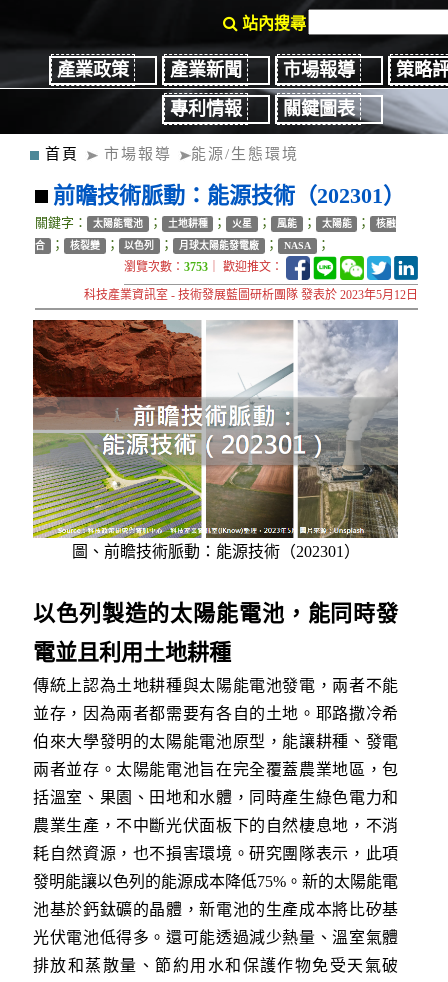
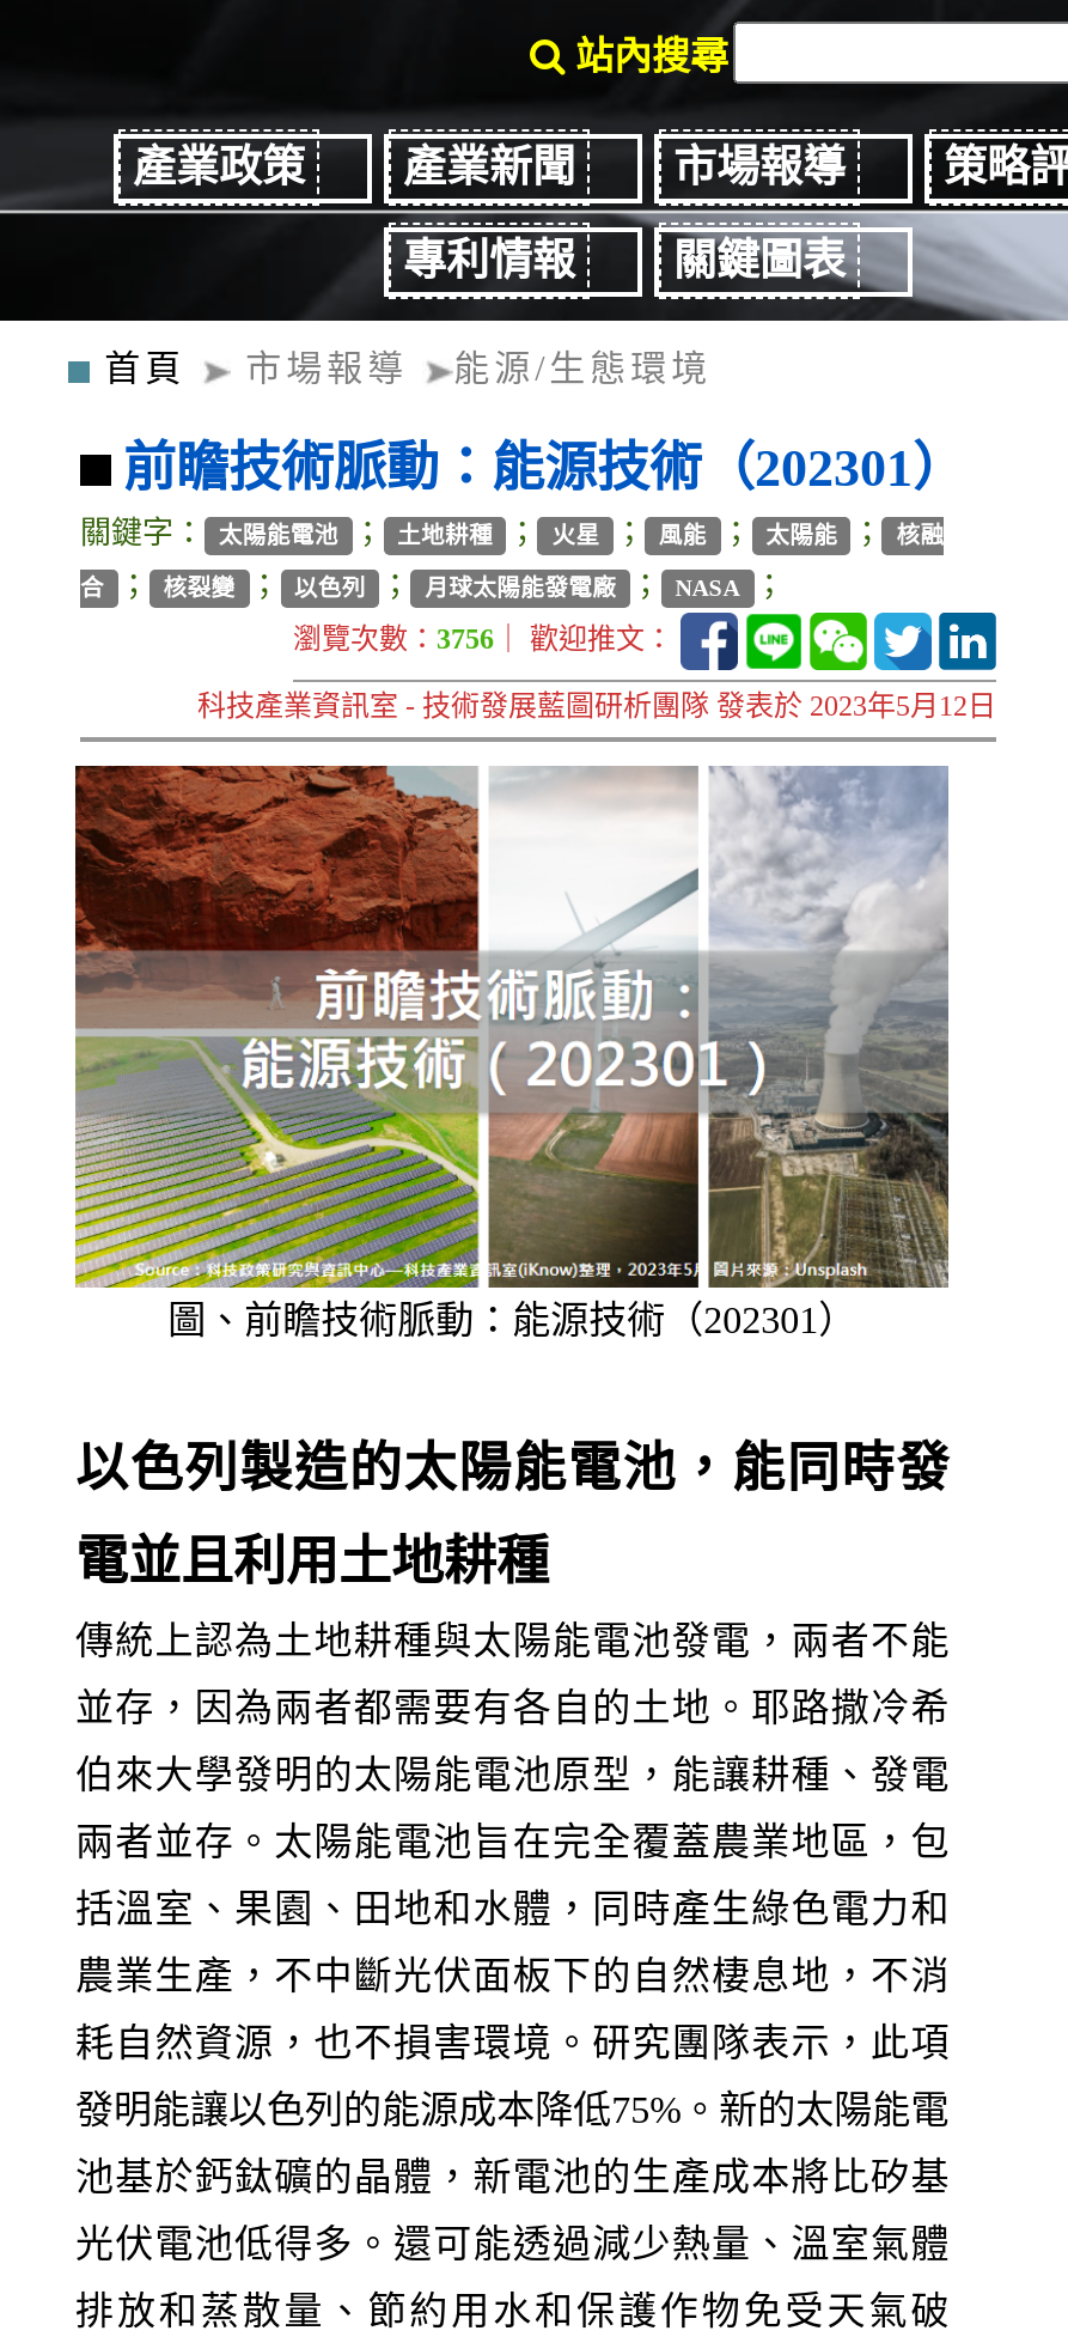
[124,260,286,274] 瀏覽次數：3753｜ 歡迎推文： -> [293,622,681,655] 瀏覽次數：3756｜ 歡迎推文：

